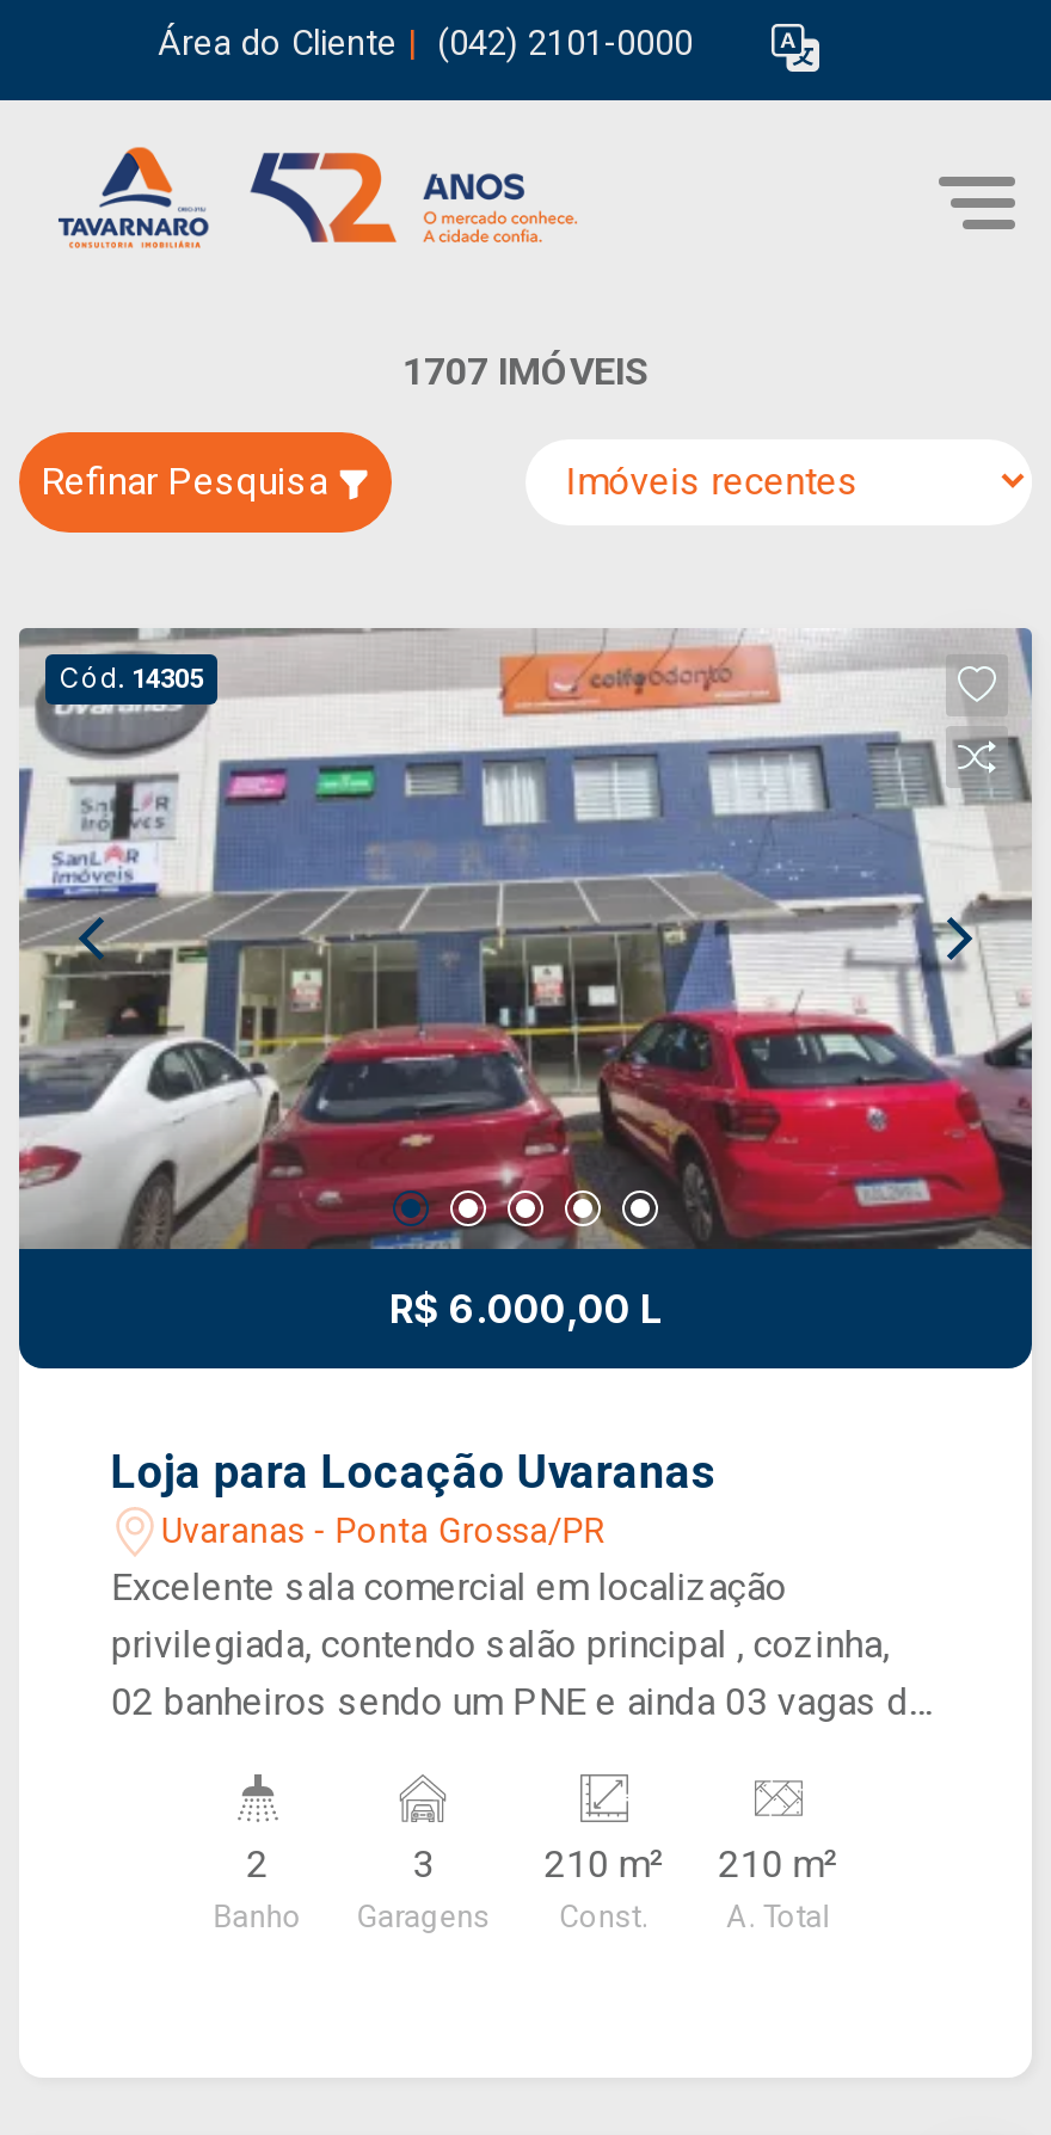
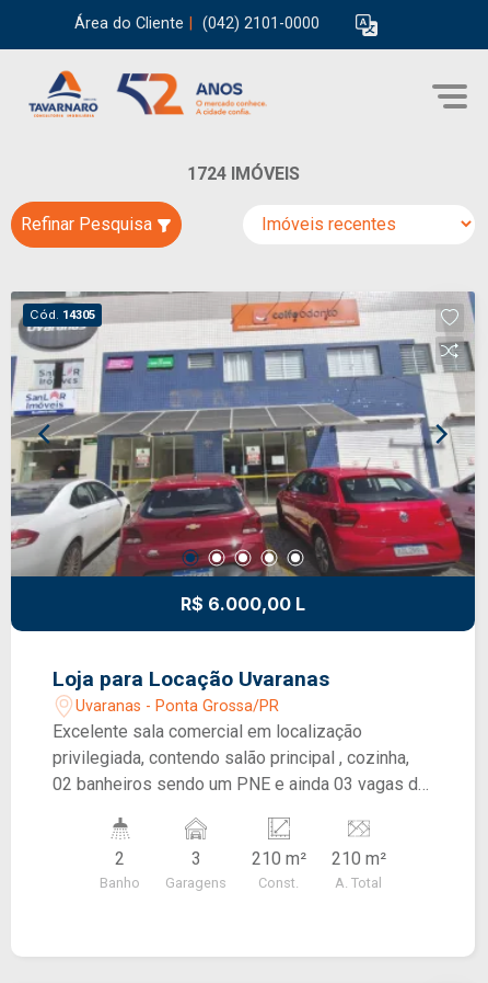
[402,349,649,394] 1707 IMÓVEIS -> [187,163,299,184] 1724 IMÓVEIS

